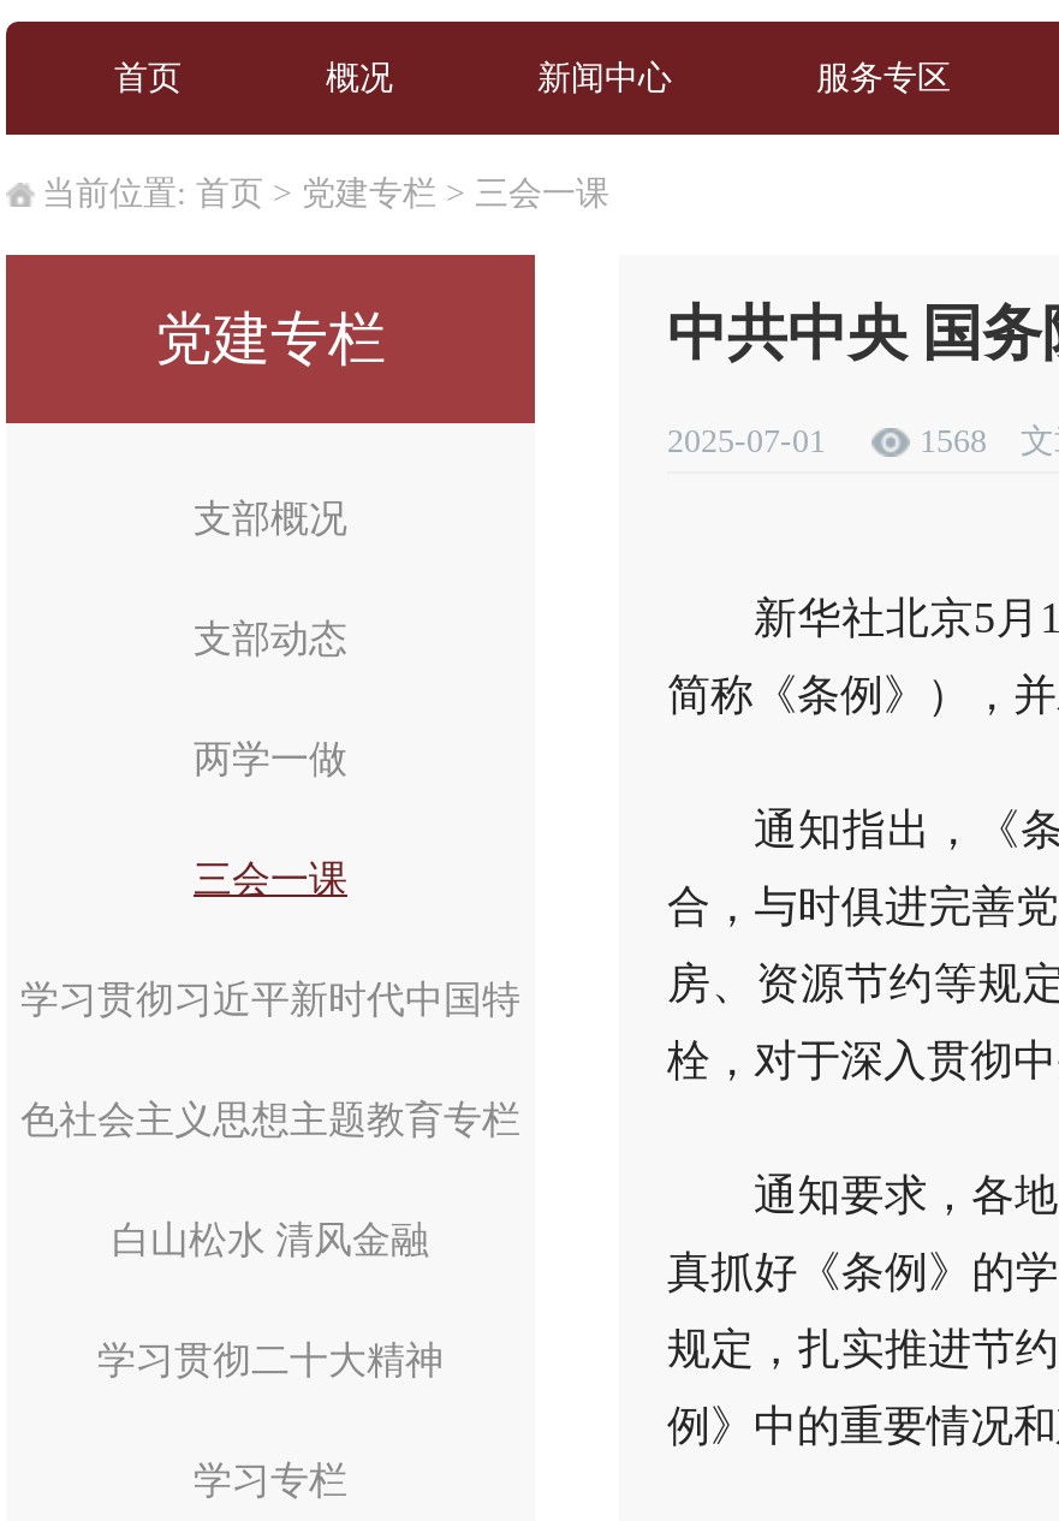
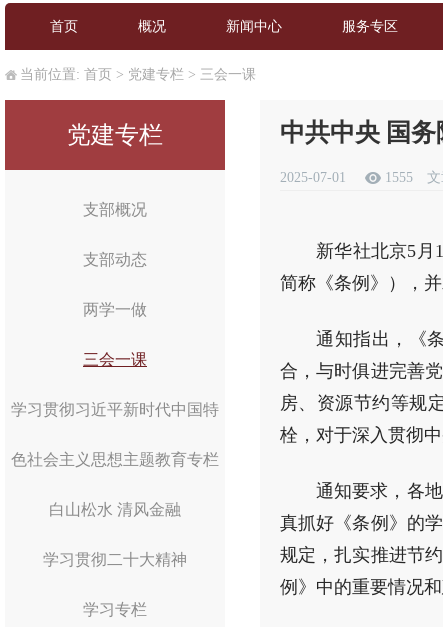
[920,423,987,459] 1568 -> [385,170,413,185] 1555

